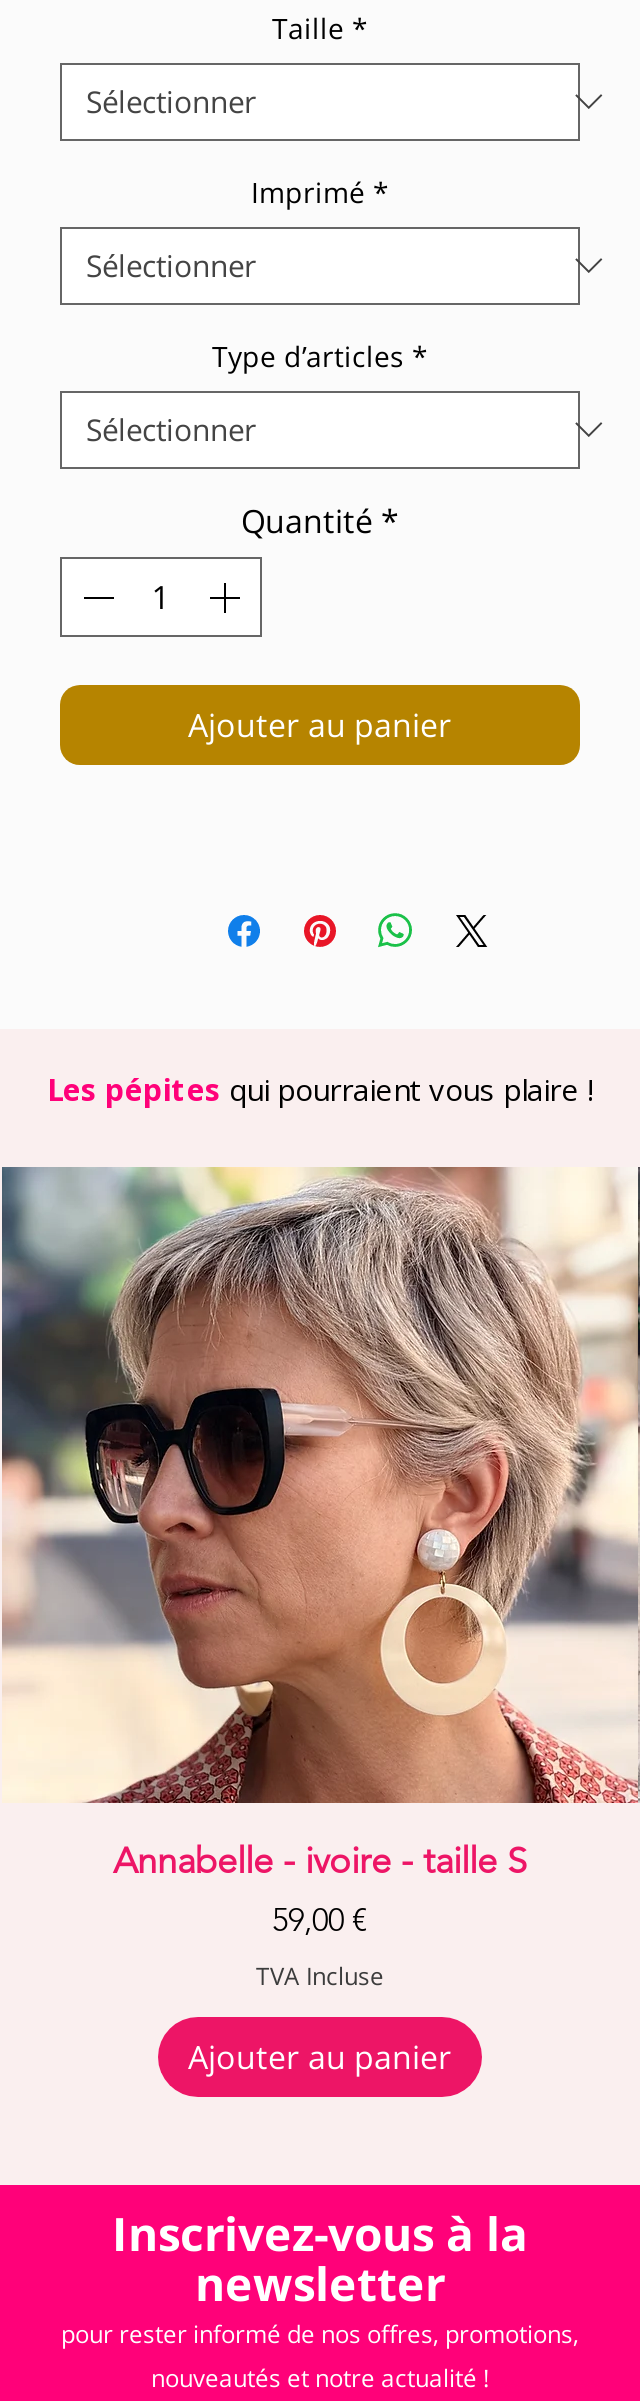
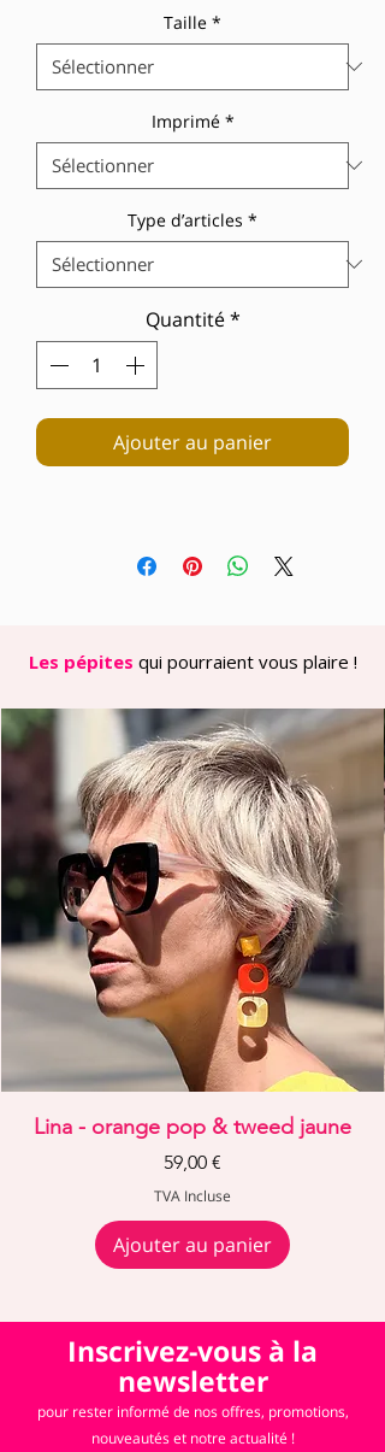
[6,1167,634,1883] [image] | Annabelle - ivoire - taille S -> [4,707,381,1140] [image] | Lina - orange pop & tweed jaune

